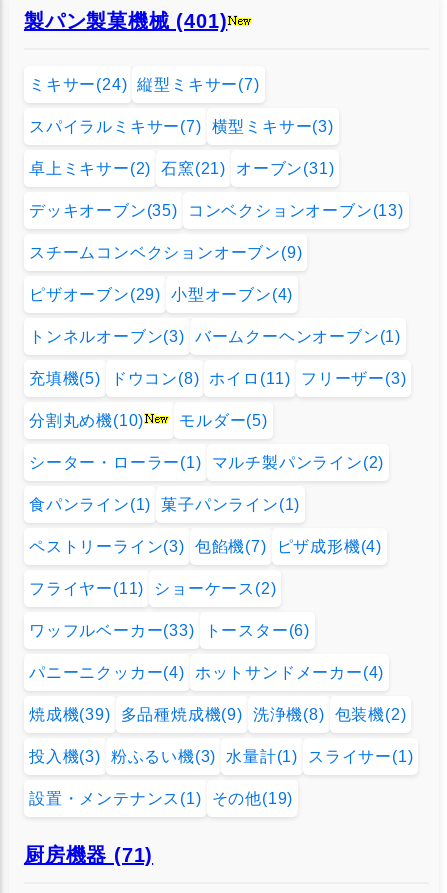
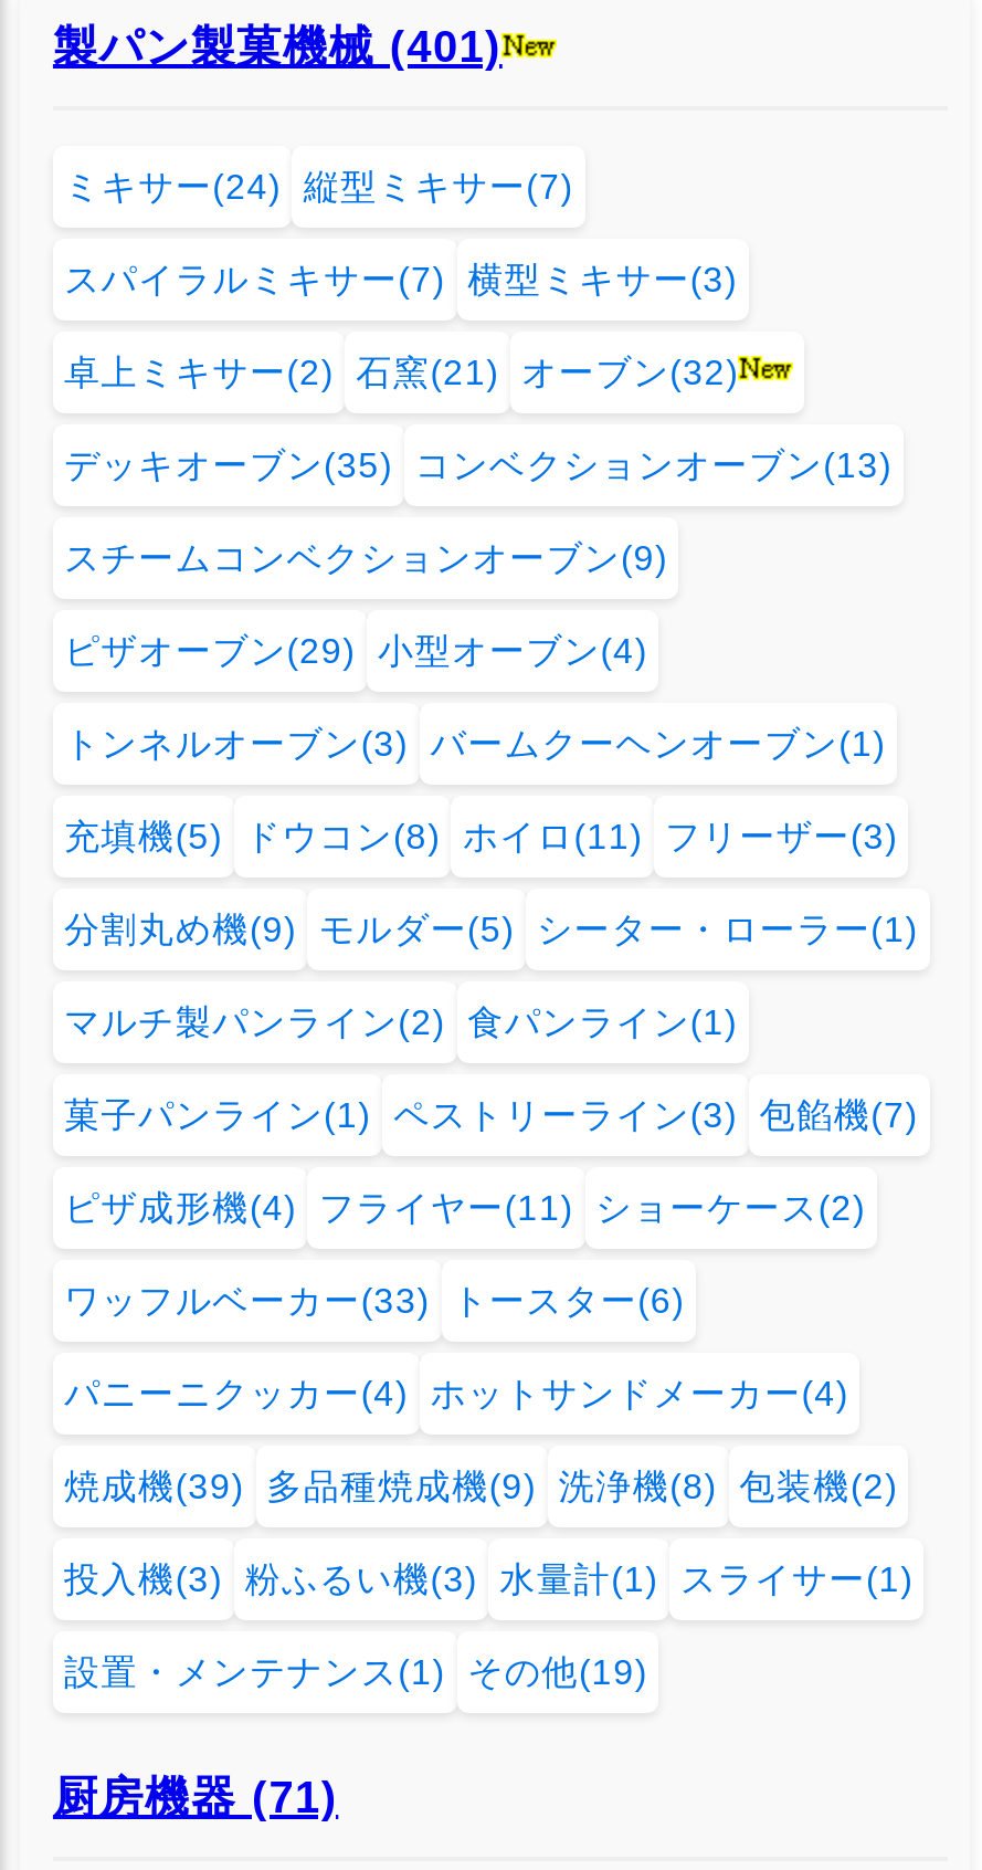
[29,160,334,177] 卓上ミキサー(2) 石窯(21) オーブン(31) -> [64,354,739,391] 卓上ミキサー(2) 石窯(21) オーブン(32)
[29,412,384,597] 分割丸め機(10) | モルダー(5) | シーター・ローラー(1) マルチ製パンライン(2) | 食パンライン(1) 菓子パンライン(1) | ペストリーライン(3) 包餡機(7) ピザ成形機(4) | フライヤー(11) ショーケース(2) -> [64,911,918,1227] 分割丸め機(9) モルダー(5) シーター・ローラー(1) | マルチ製パンライン(2) 食パンライン(1) | 菓子パンライン(1) ペストリーライン(3) 包餡機(7) | ピザ成形機(4) フライヤー(11) ショーケース(2)

